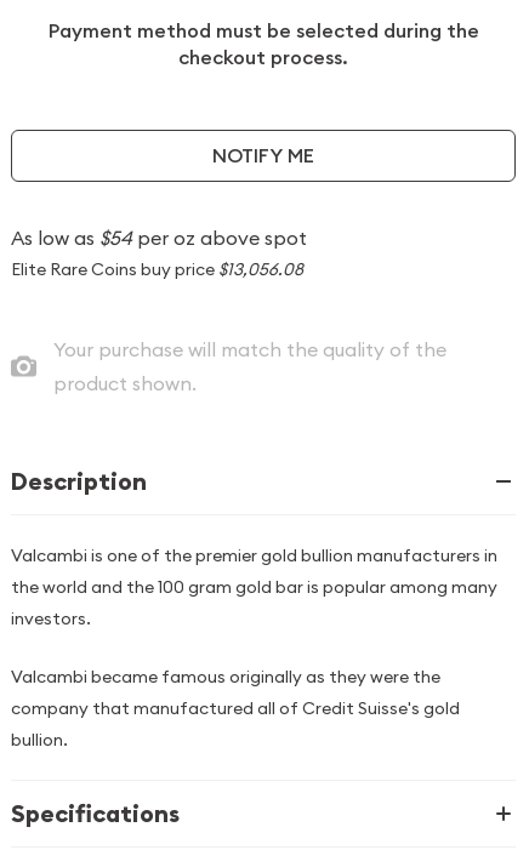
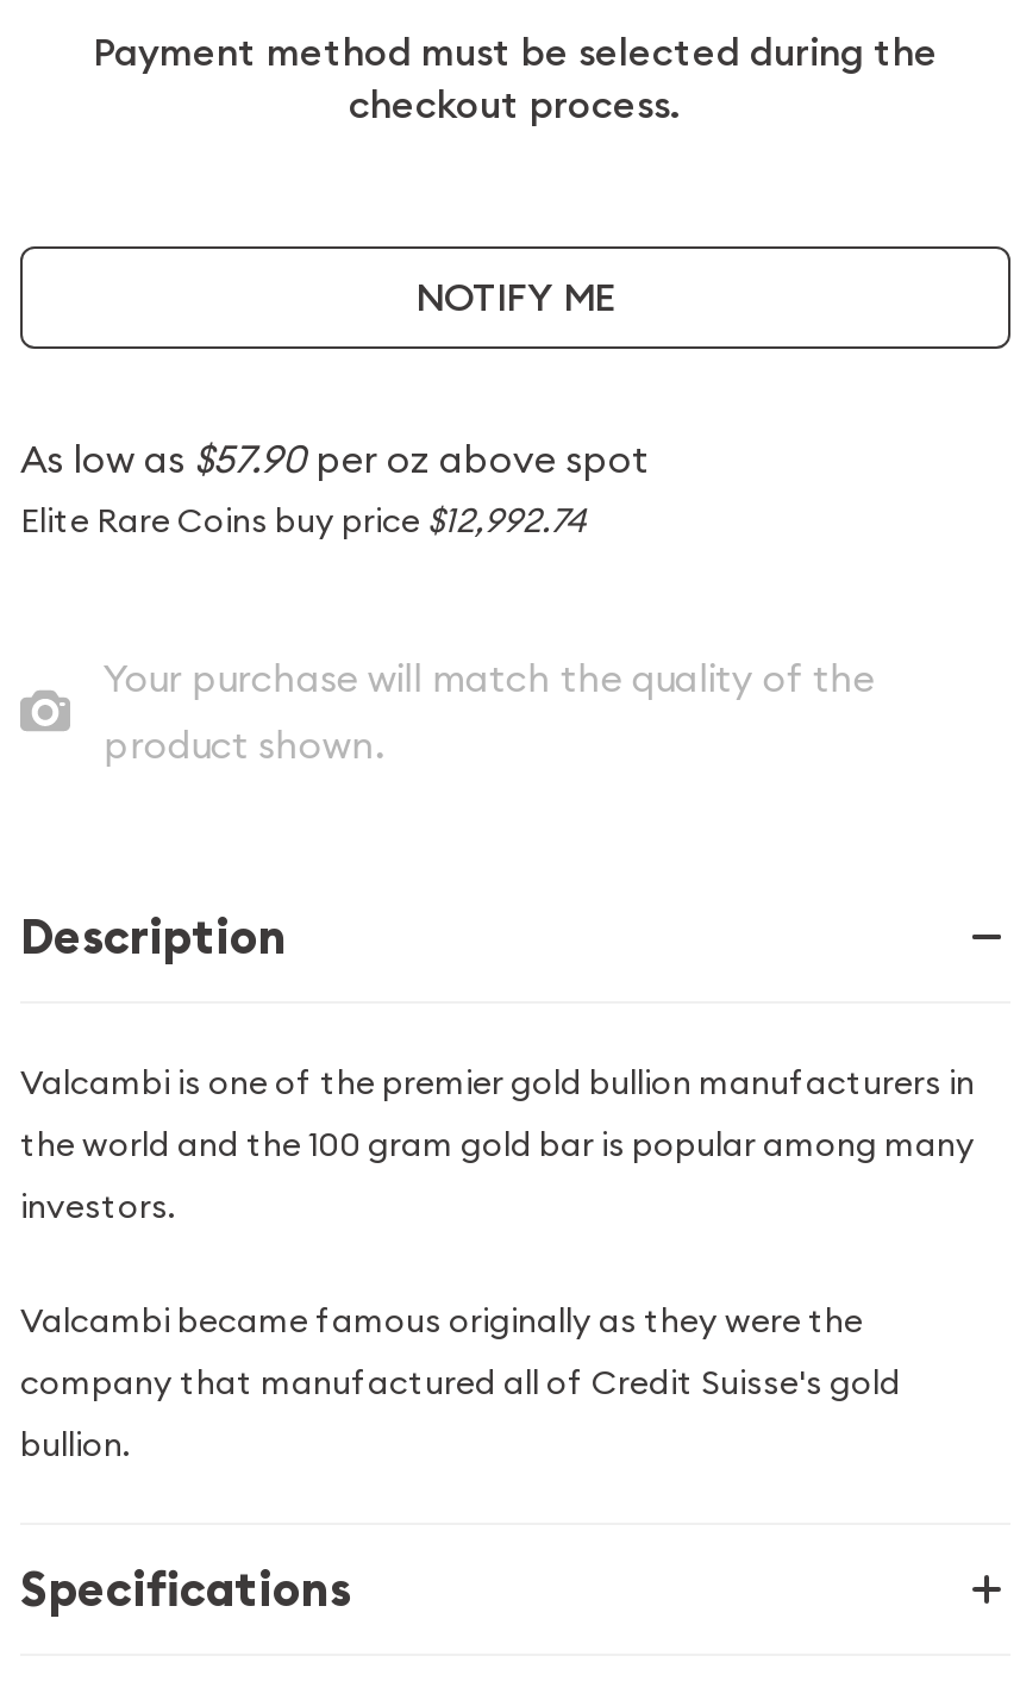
[11,226,307,250] As low as $54 per oz above spot -> [20,435,649,482] As low as $57.90 per oz above spot
[11,258,303,280] Elite Rare Coins buy price $13,056.08 -> [20,499,587,542] Elite Rare Coins buy price $12,992.74

